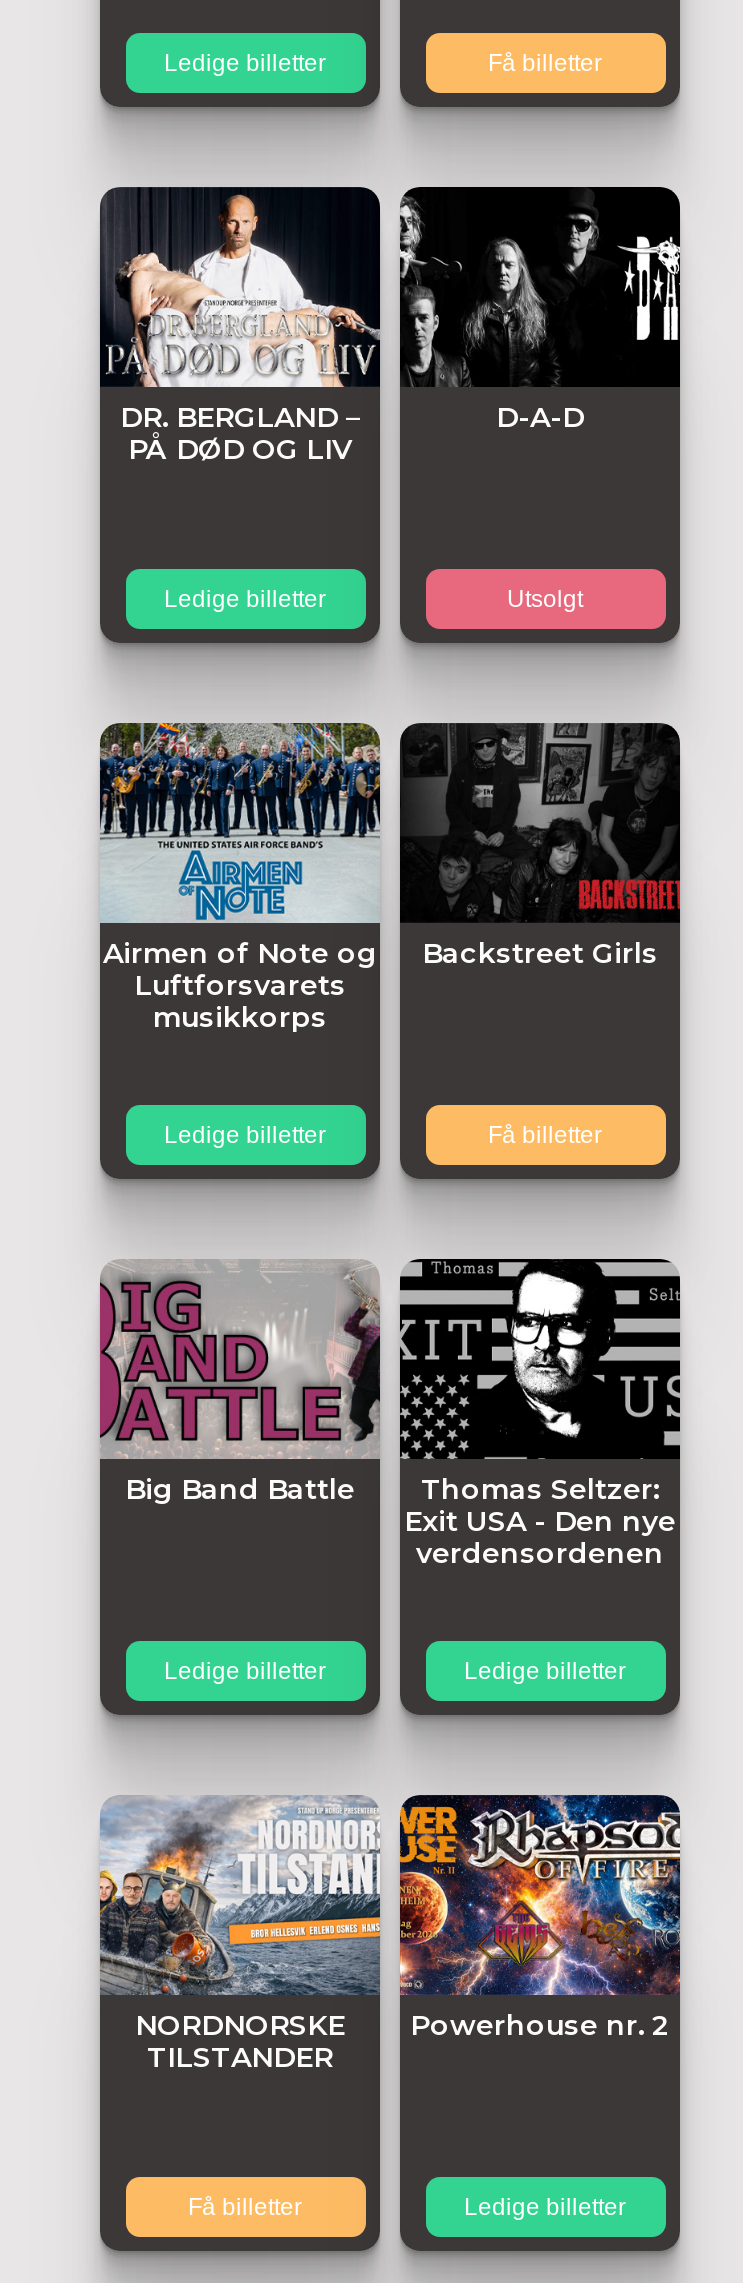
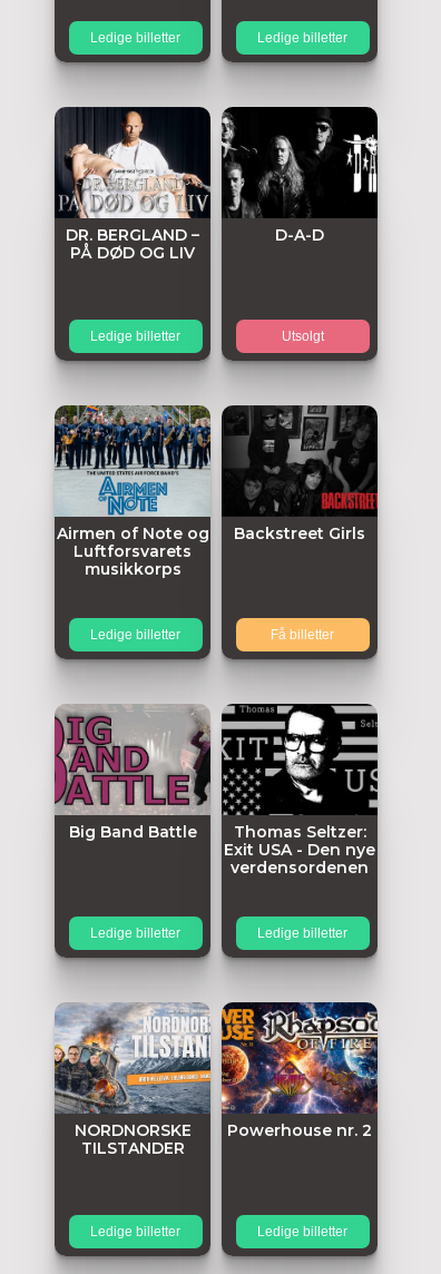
[488,49,602,77] Få billetter -> [257,30,347,46] Ledige billetter
[188,2193,302,2221] Få billetter -> [90,1224,180,1239] Ledige billetter

